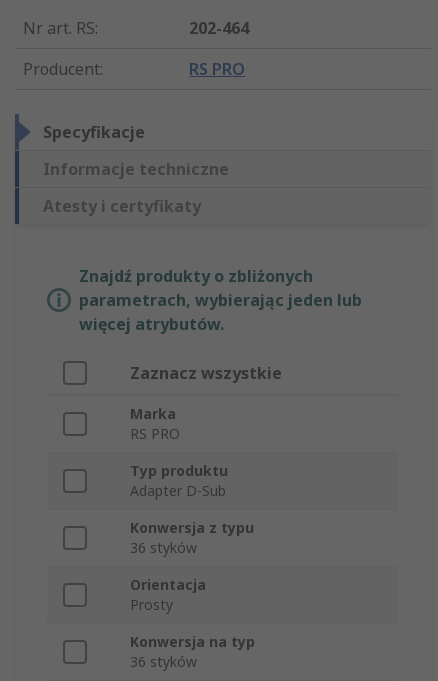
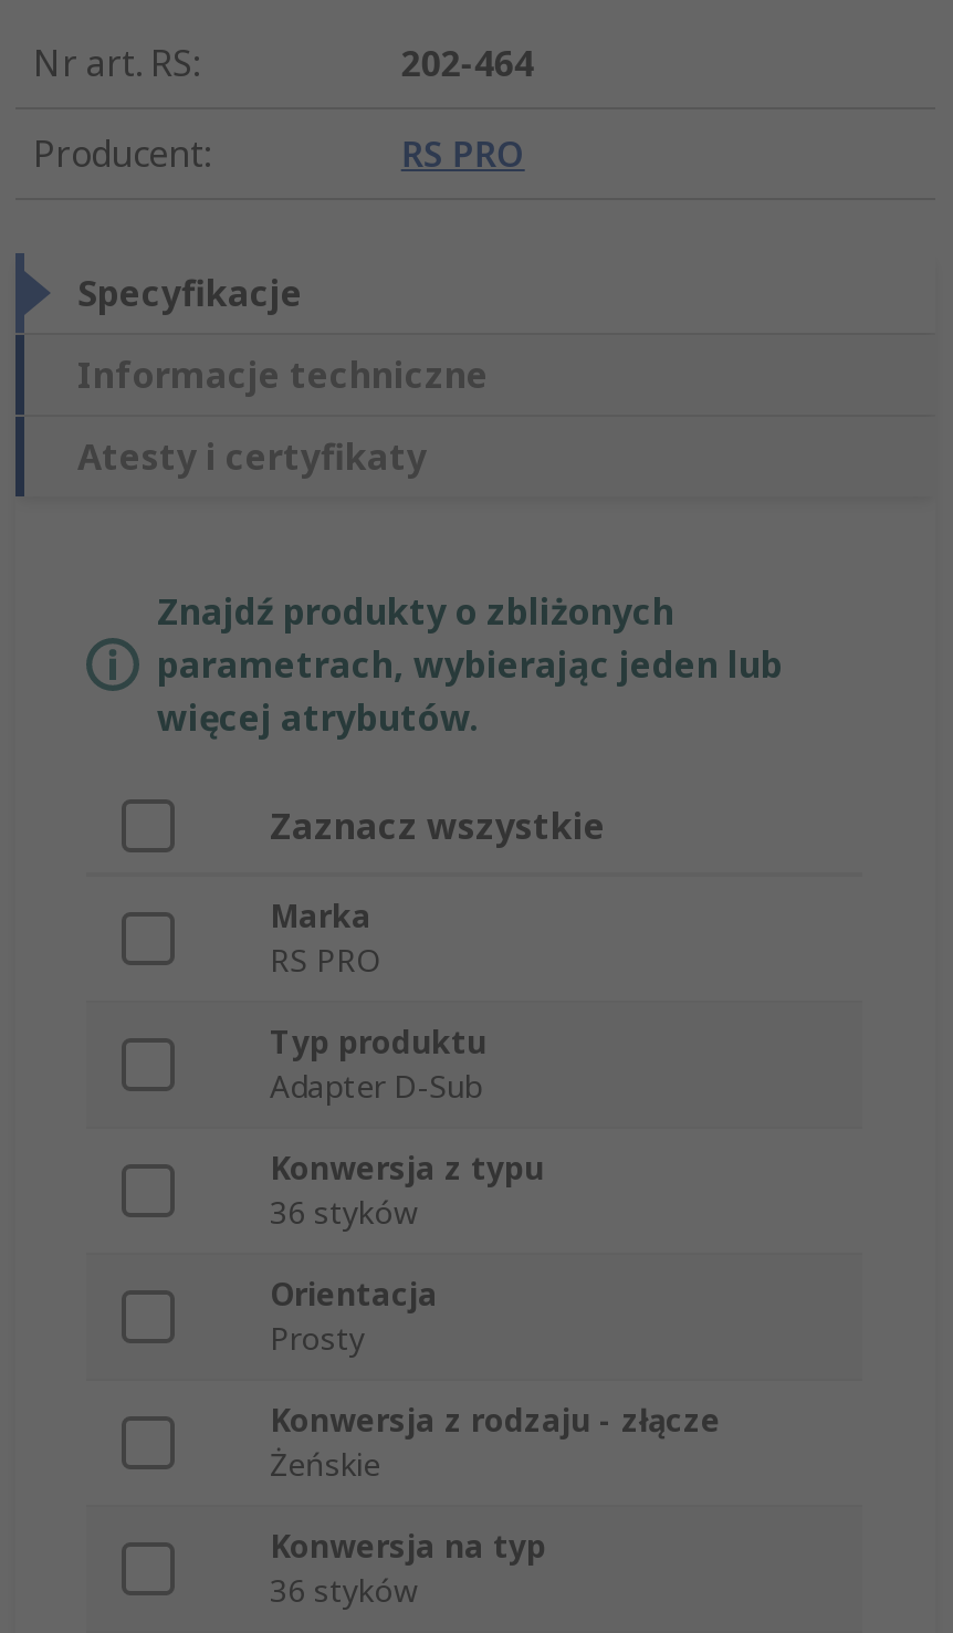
none -> [270,1400,721,1486] Konwersja z rodzaju - złącze | Żeńskie

